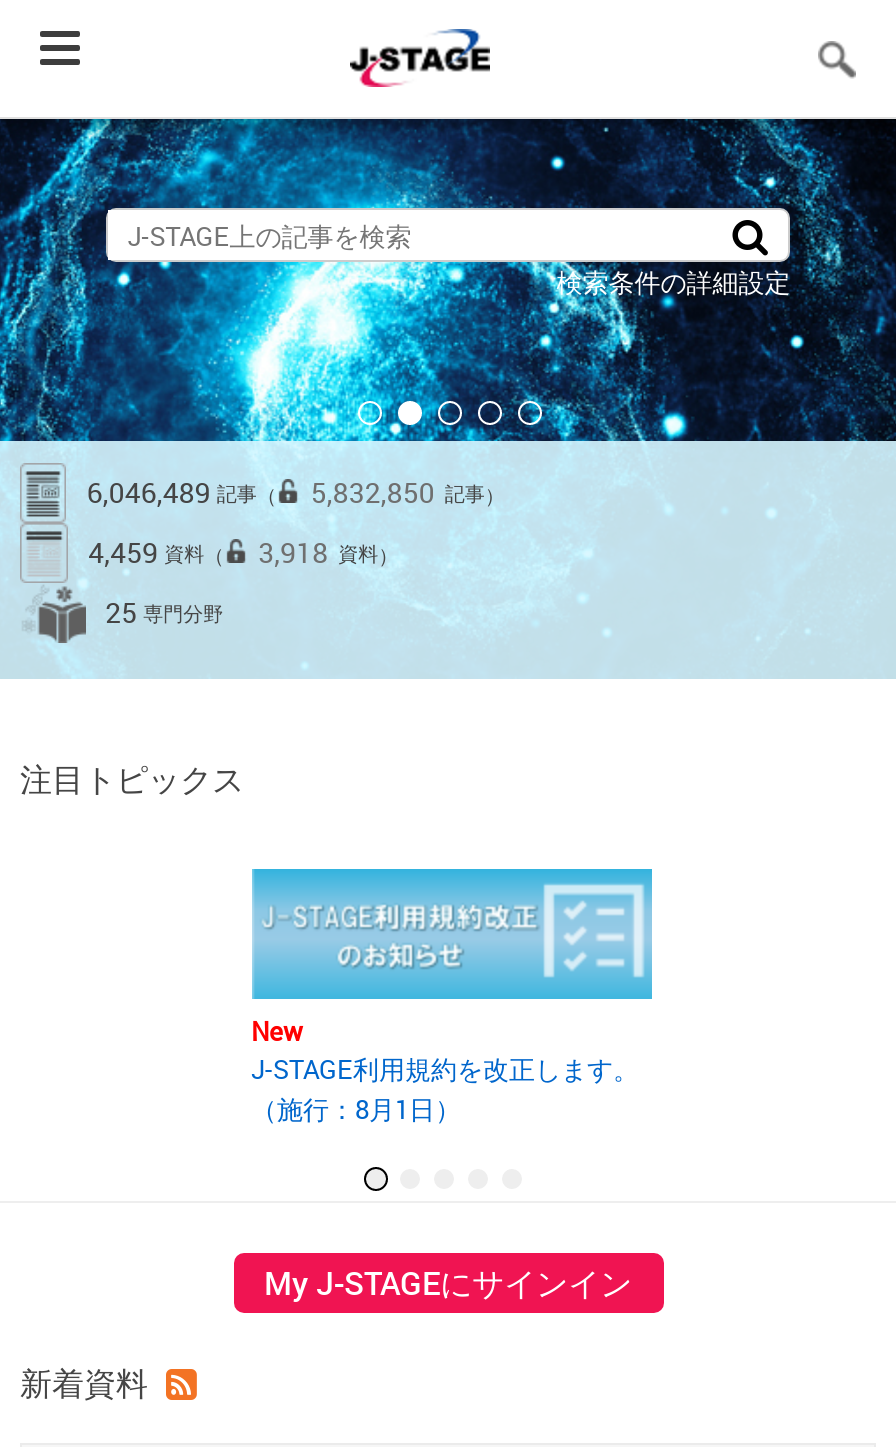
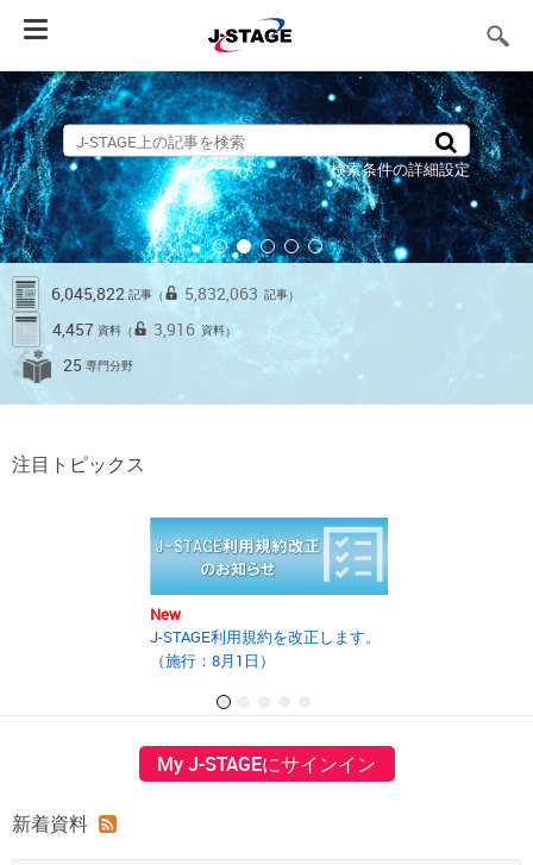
[87,473,277,511] 6,046,489記事（ -> [52,282,165,305] 6,045,822記事（
[311,473,505,511] 5,832,850 記事） -> [185,282,300,305] 5,832,063 記事）
[88,533,224,571] 4,459資料（ -> [53,318,133,340] 4,457資料（
[258,533,398,571] 3,918 資料） -> [154,318,237,340] 3,916 資料）

